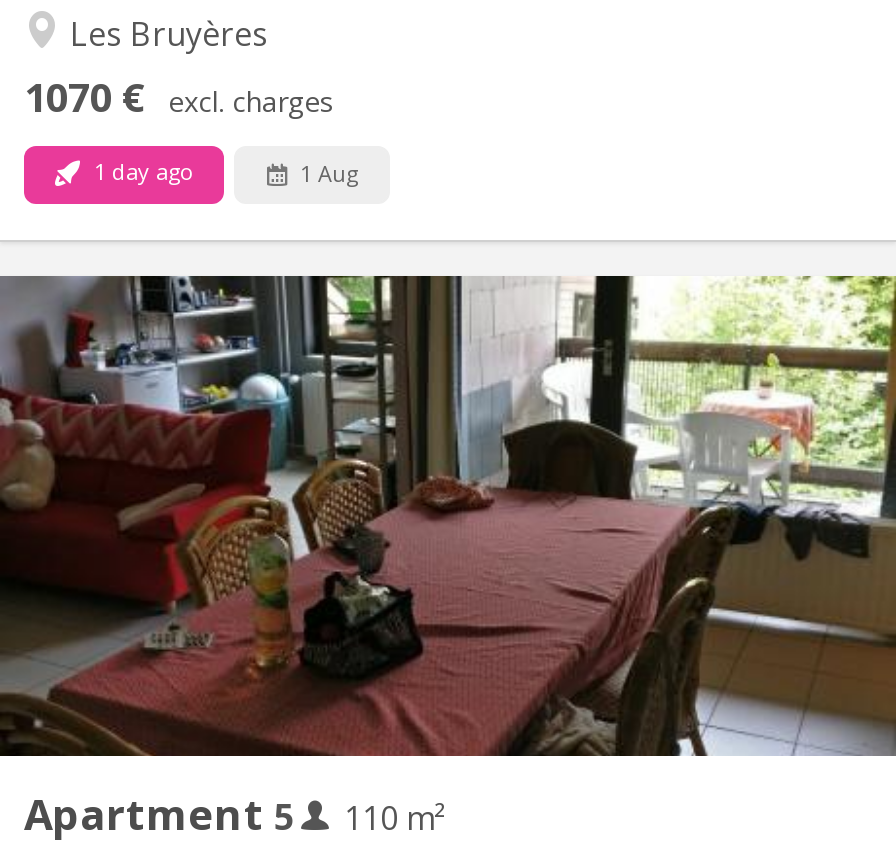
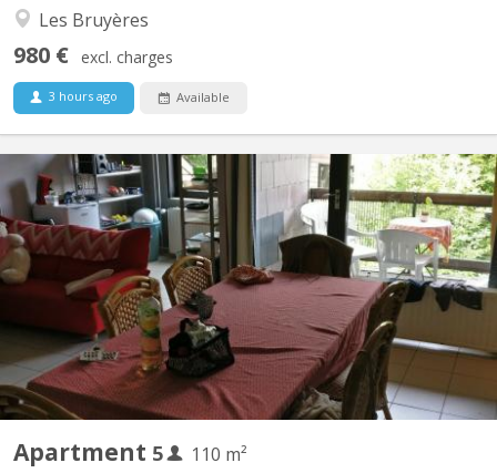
[24,70,334,124] 1070 € excl. charges -> [13,40,173,70] 980 € excl. charges
[88,156,358,188] 1 day ago | 1 Aug -> [45,87,230,105] 3 hours ago | Available

